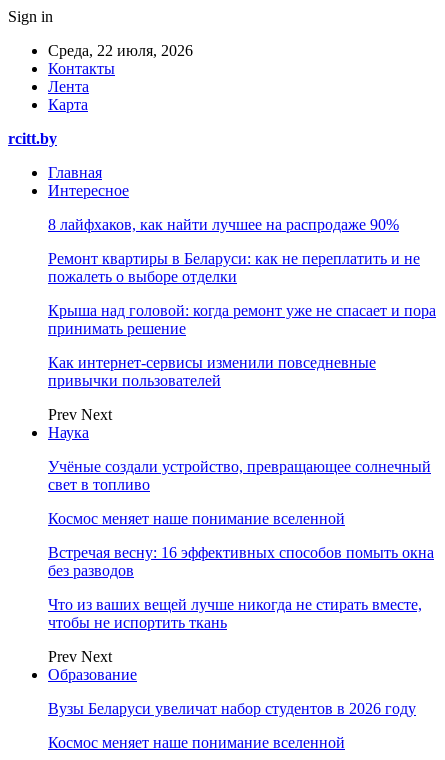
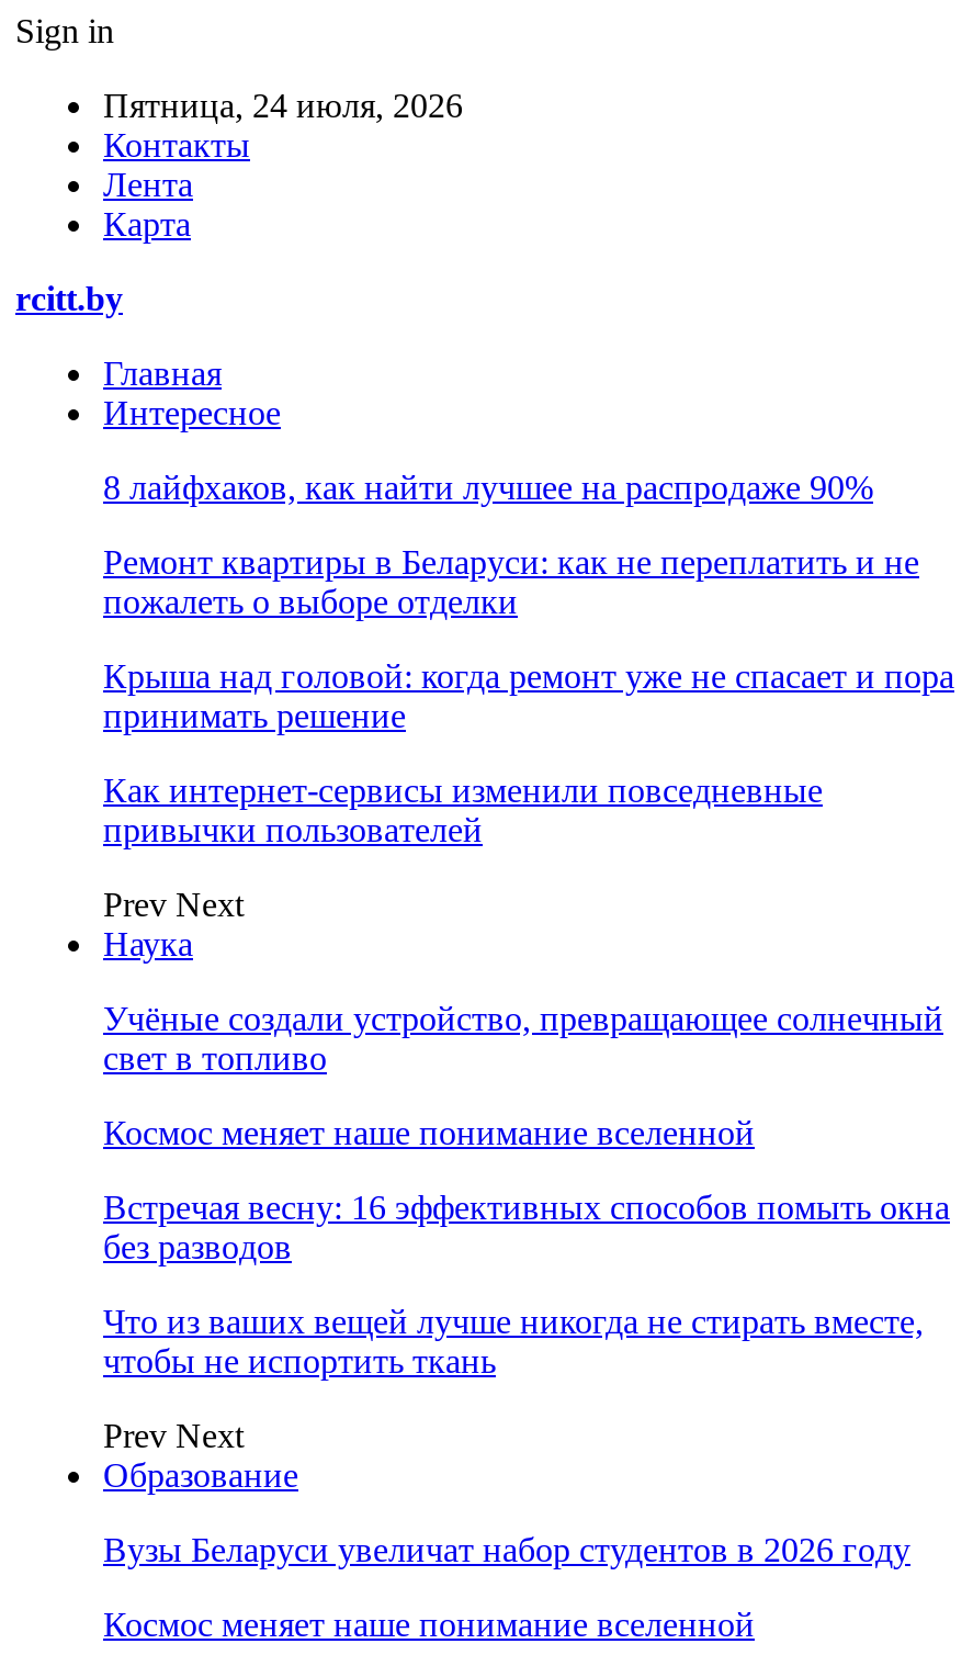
[48,42,193,59] Среда, 22 июля, 2026 -> [103,87,463,124] Пятница, 24 июля, 2026

